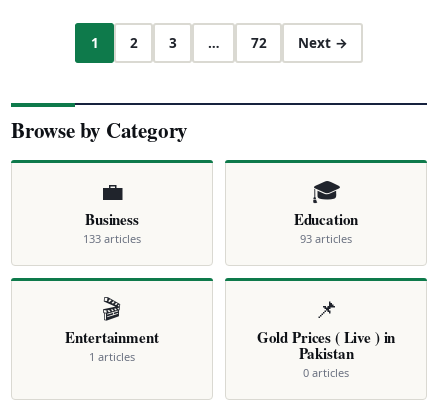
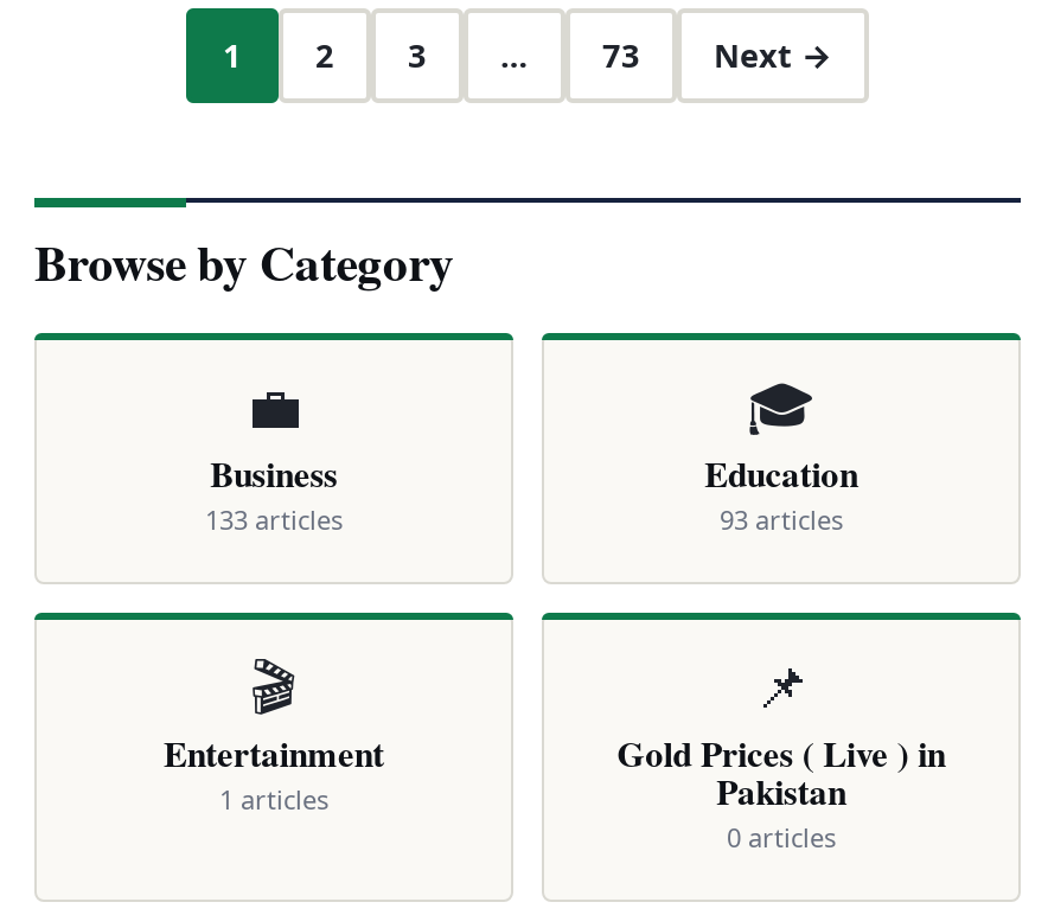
[250,34,266,52] 72 -> [602,34,640,77] 73

